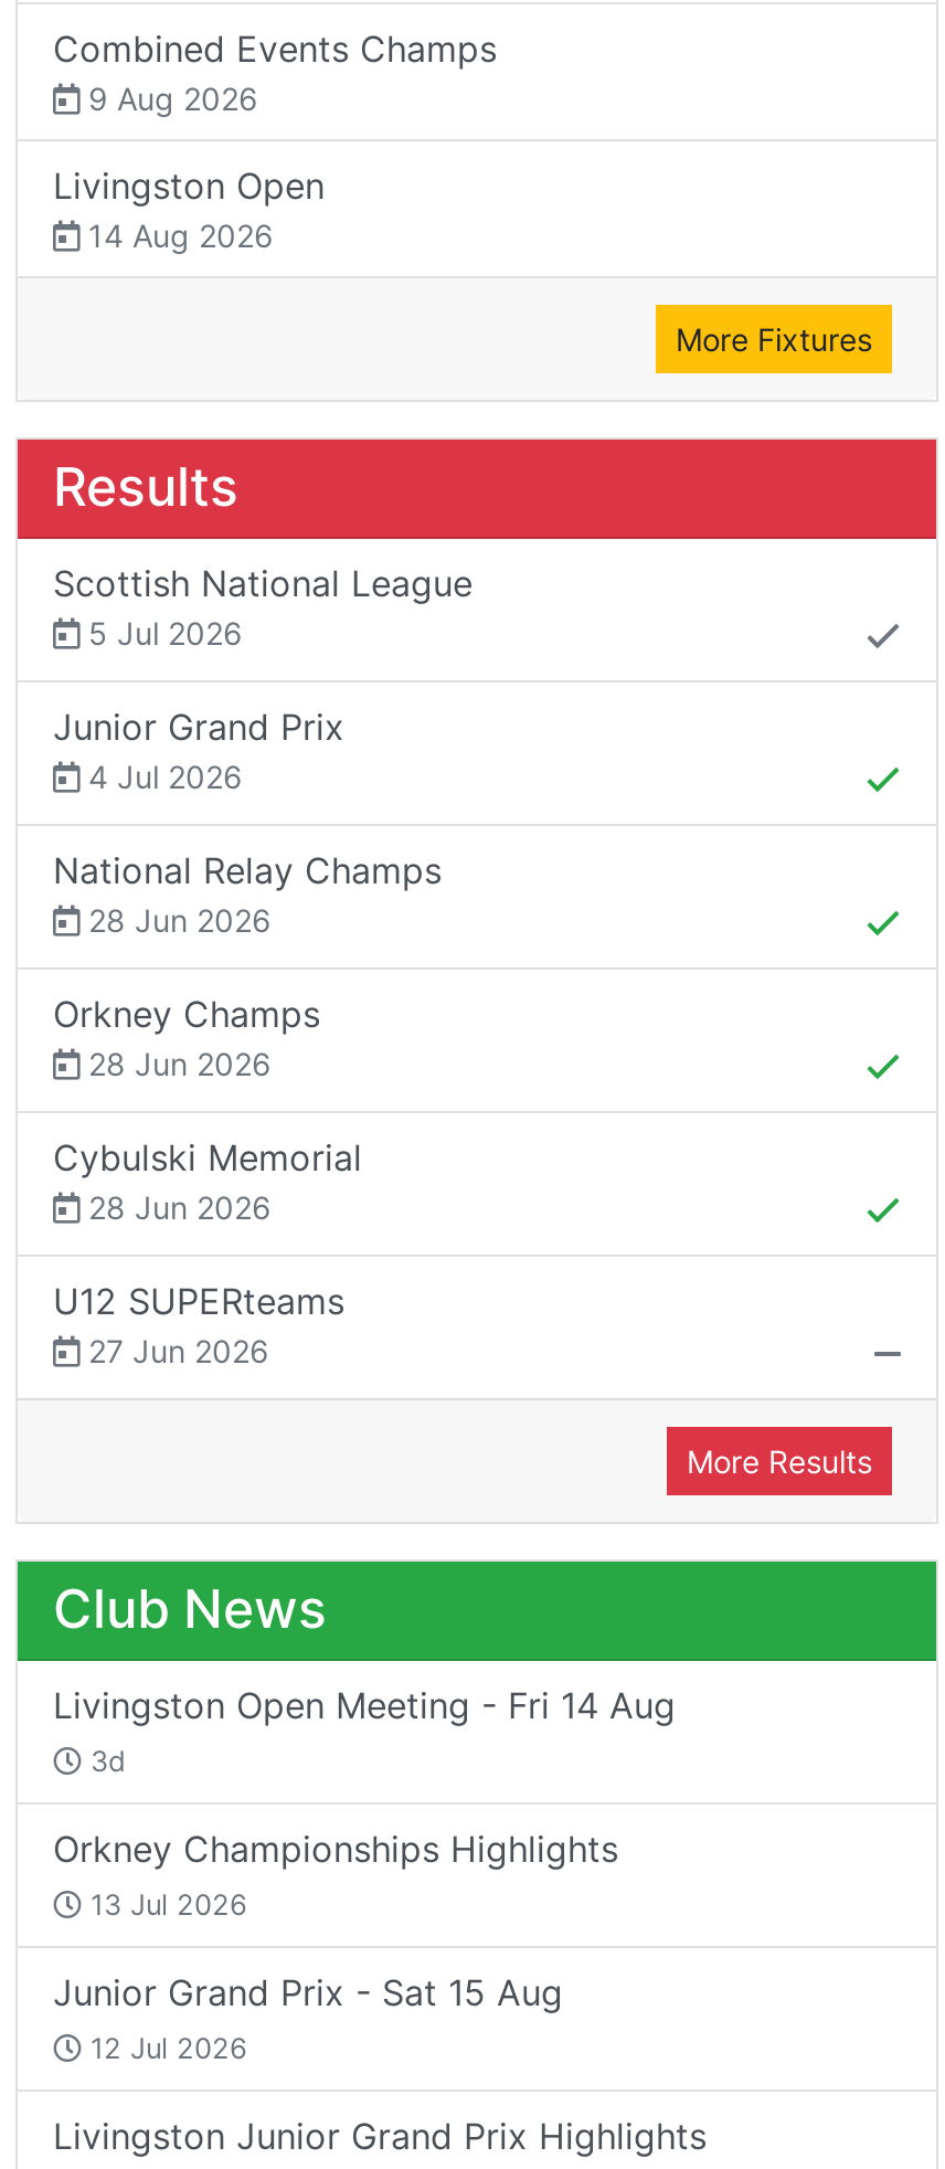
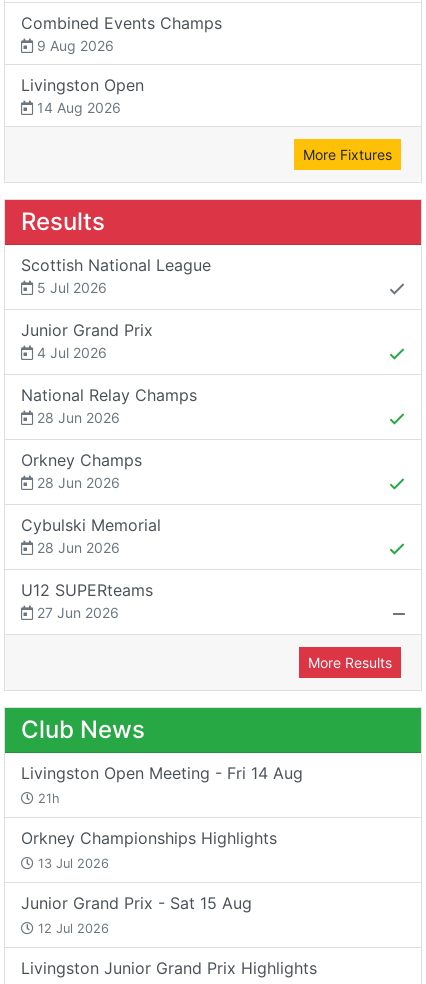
[82,1744,126,1777] 3d -> [34,791,60,806] 21h

